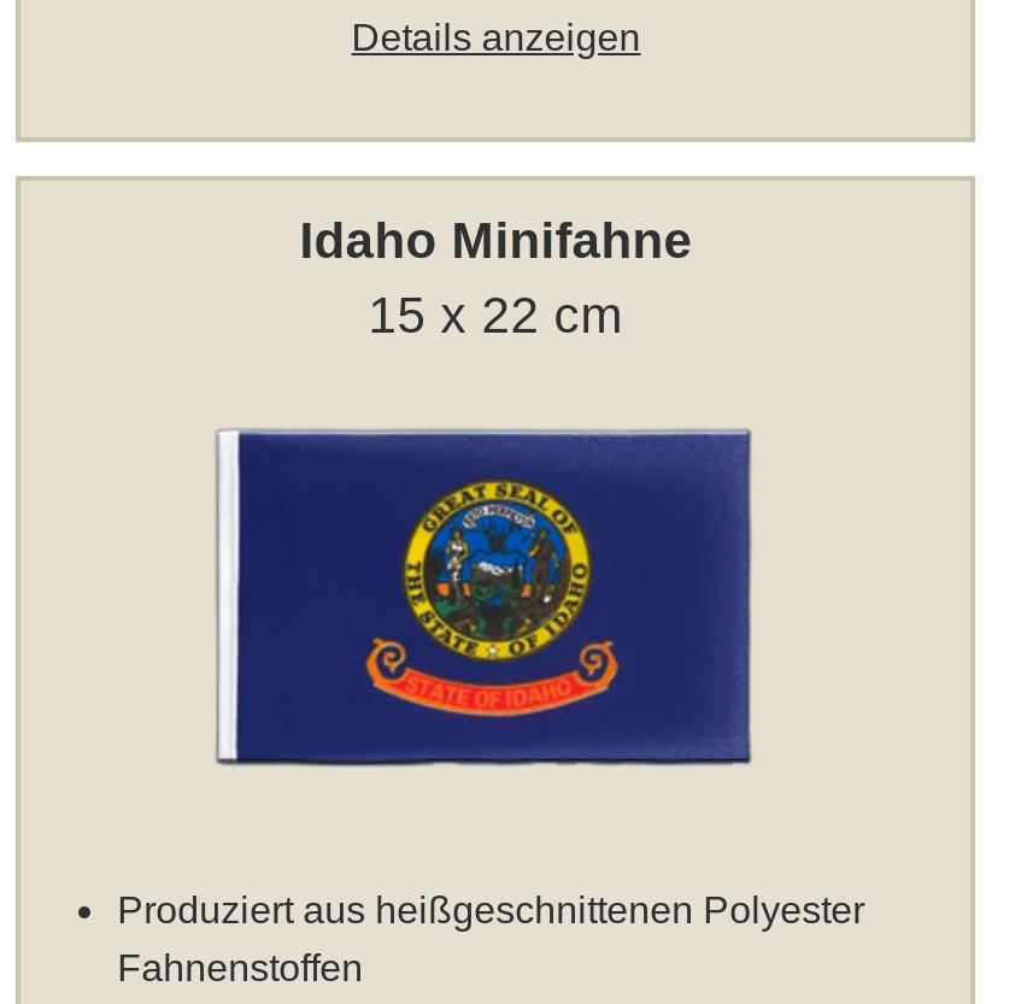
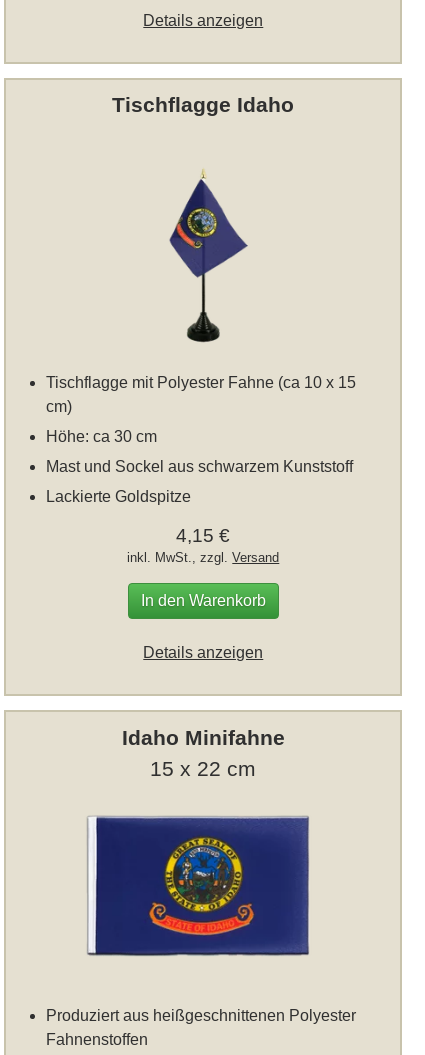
none -> [46,169,356,661] [image] | Tischflagge mit Polyester Fahne (ca 10 x 15 | cm) | Höhe: ca 30 cm | Mast und Sockel aus schwarzem Kunststoff | Lackierte Goldspitze | 4,15 € | inkl. MwSt., zzgl. Versand | In den Warenkorb | Details anzeigen
none -> [112,93,294,116] Tischflagge Idaho

